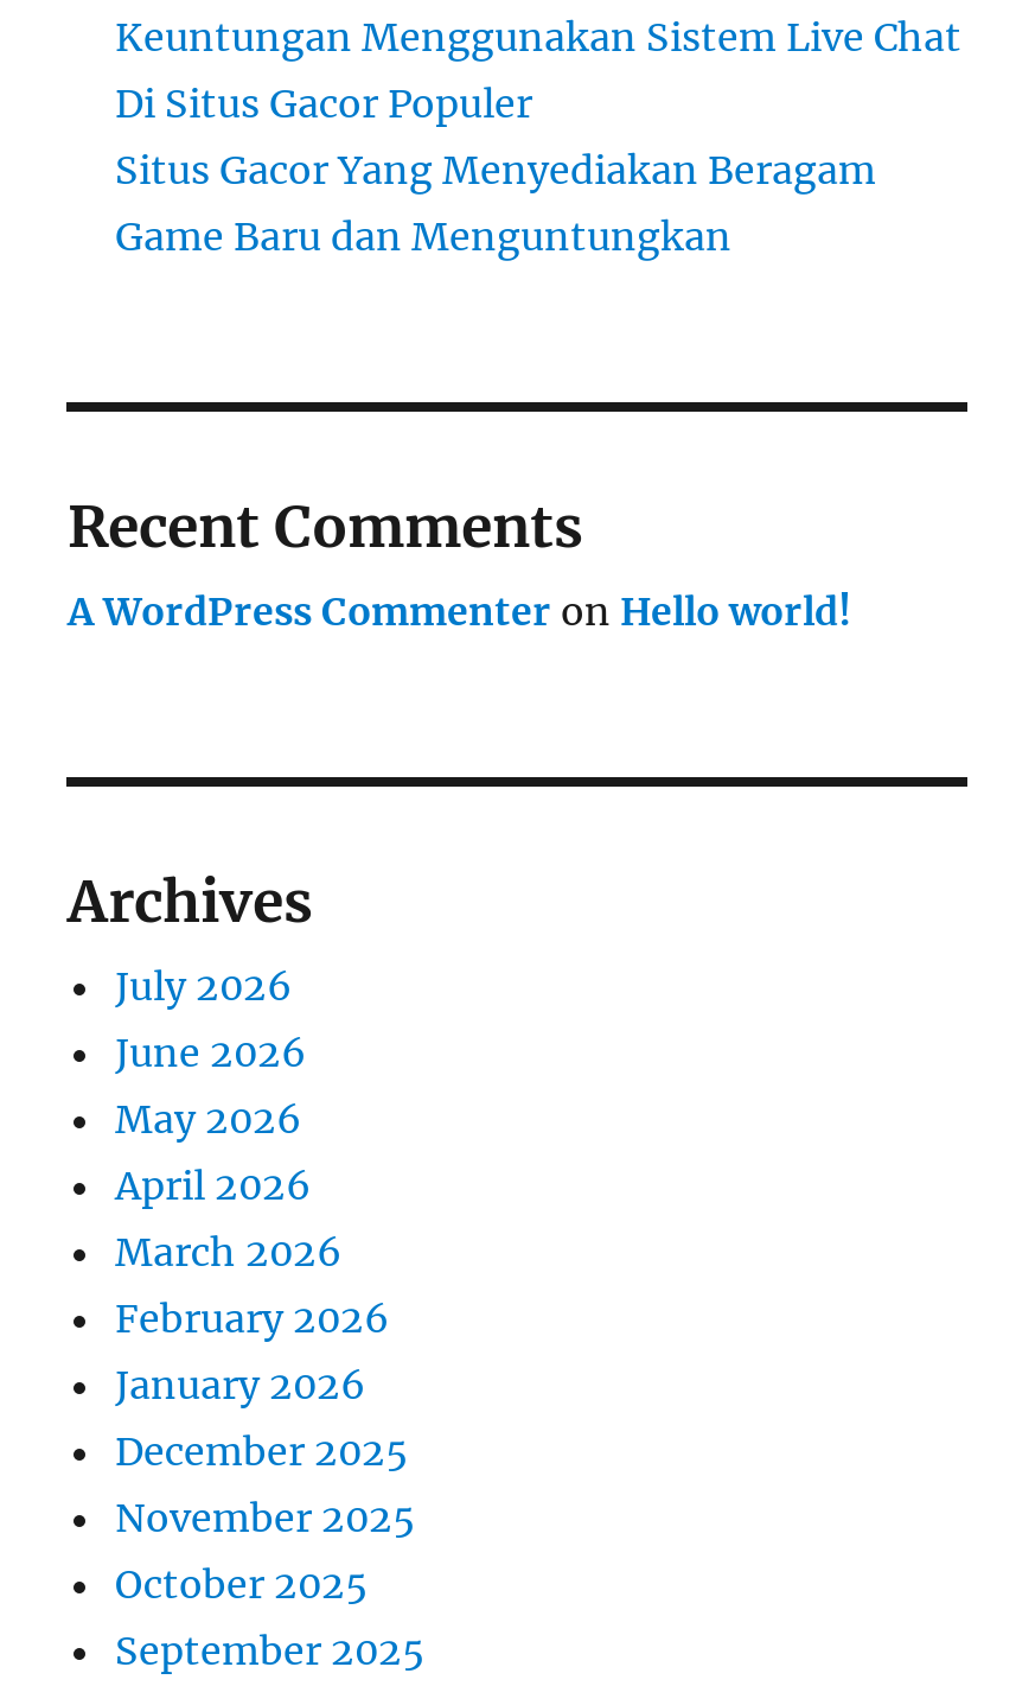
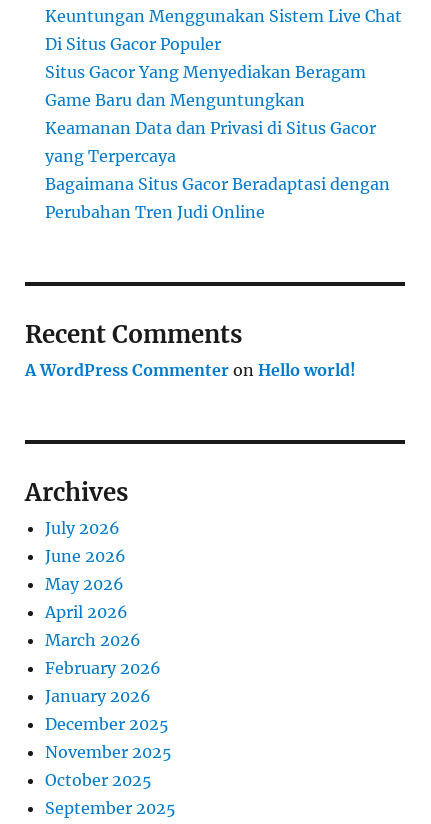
none -> [45,118,390,222] Keamanan Data dan Privasi di Situs Gacor | yang Terpercaya | Bagaimana Situs Gacor Beradaptasi dengan | Perubahan Tren Judi Online

